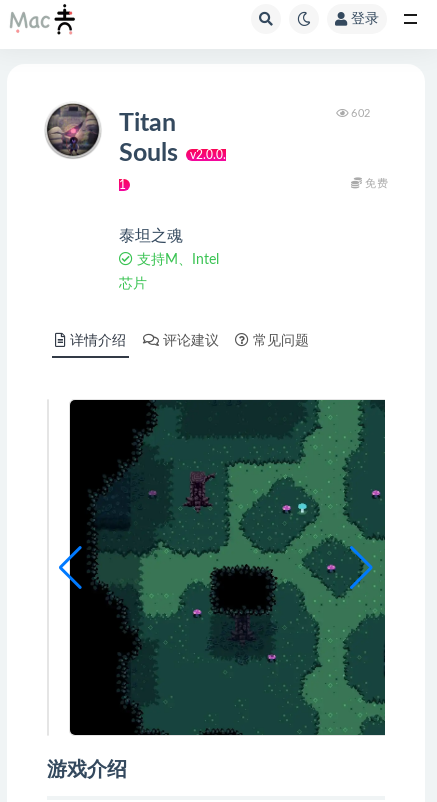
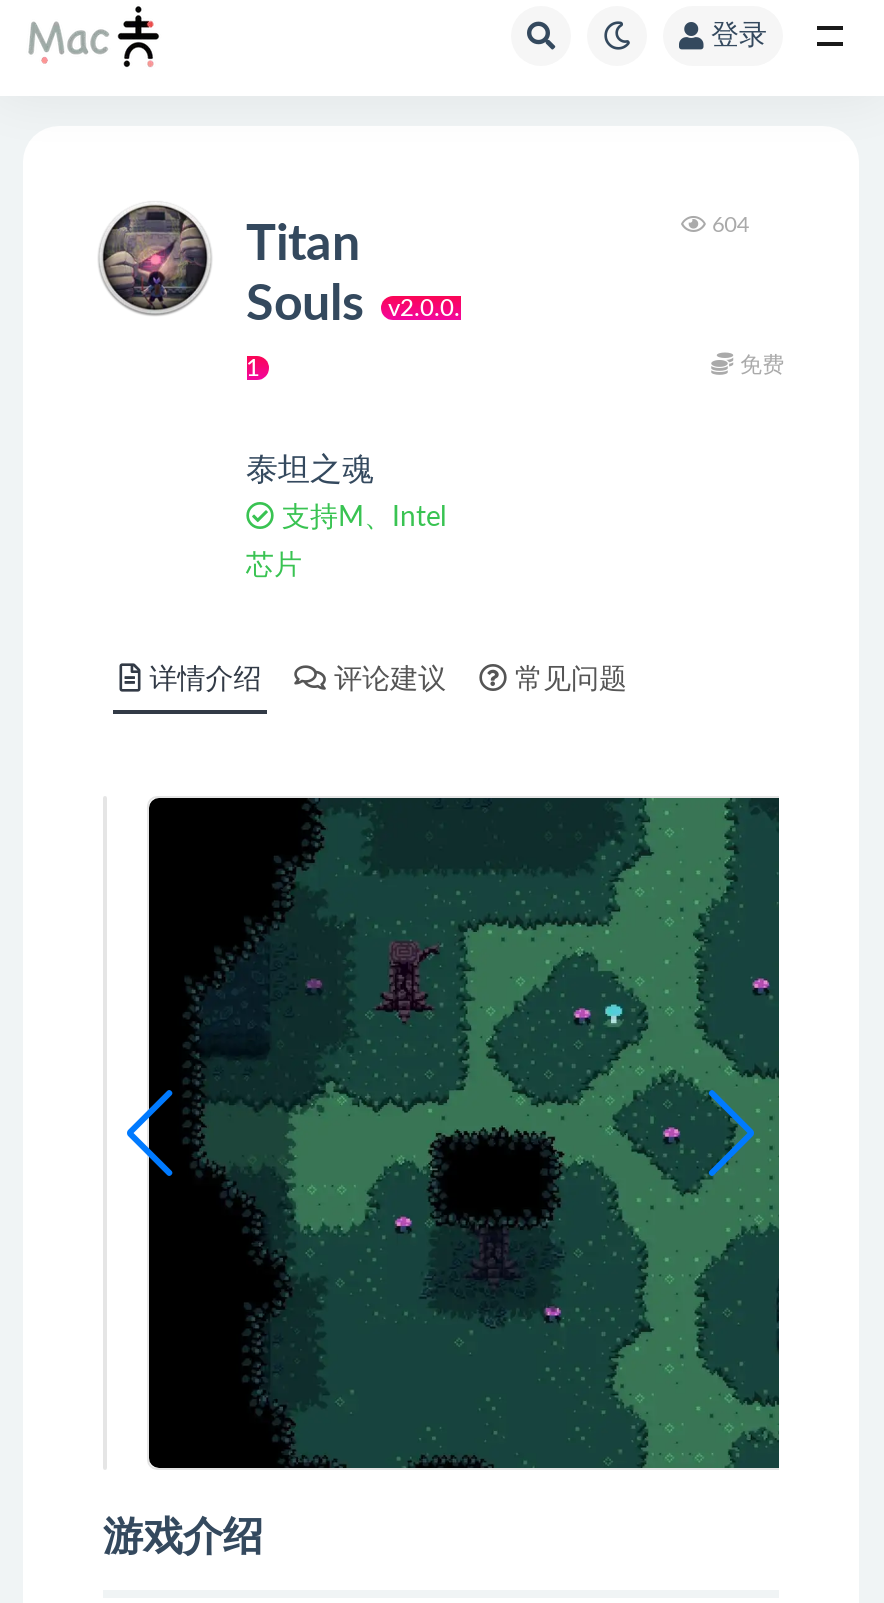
[348,108,370,119] 602 -> [706,214,749,236] 604

